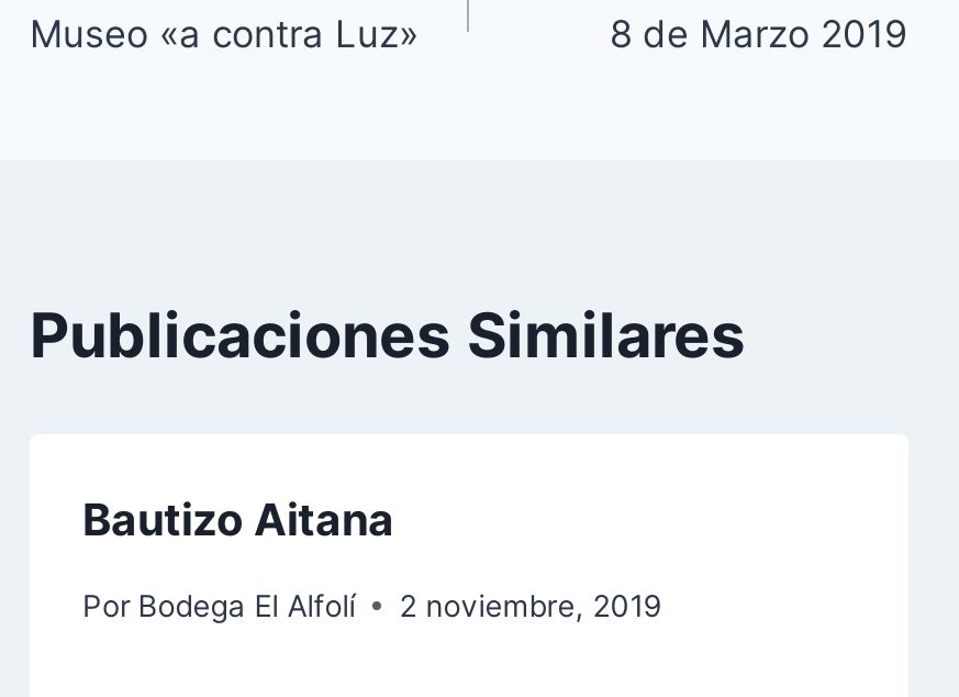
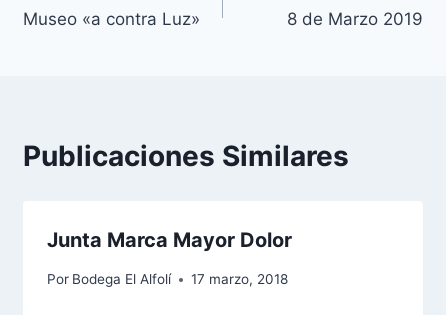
[82,494,394,547] Bautizo Aitana -> [47,228,292,252] Junta Marca Mayor Dolor
[82,588,661,623] Por Bodega El Alfolí 2 noviembre, 2019 -> [47,271,288,287] Por Bodega El Alfolí 17 marzo, 2018

